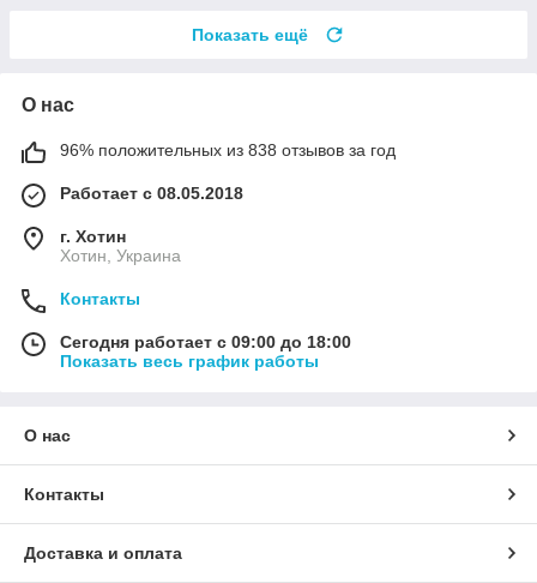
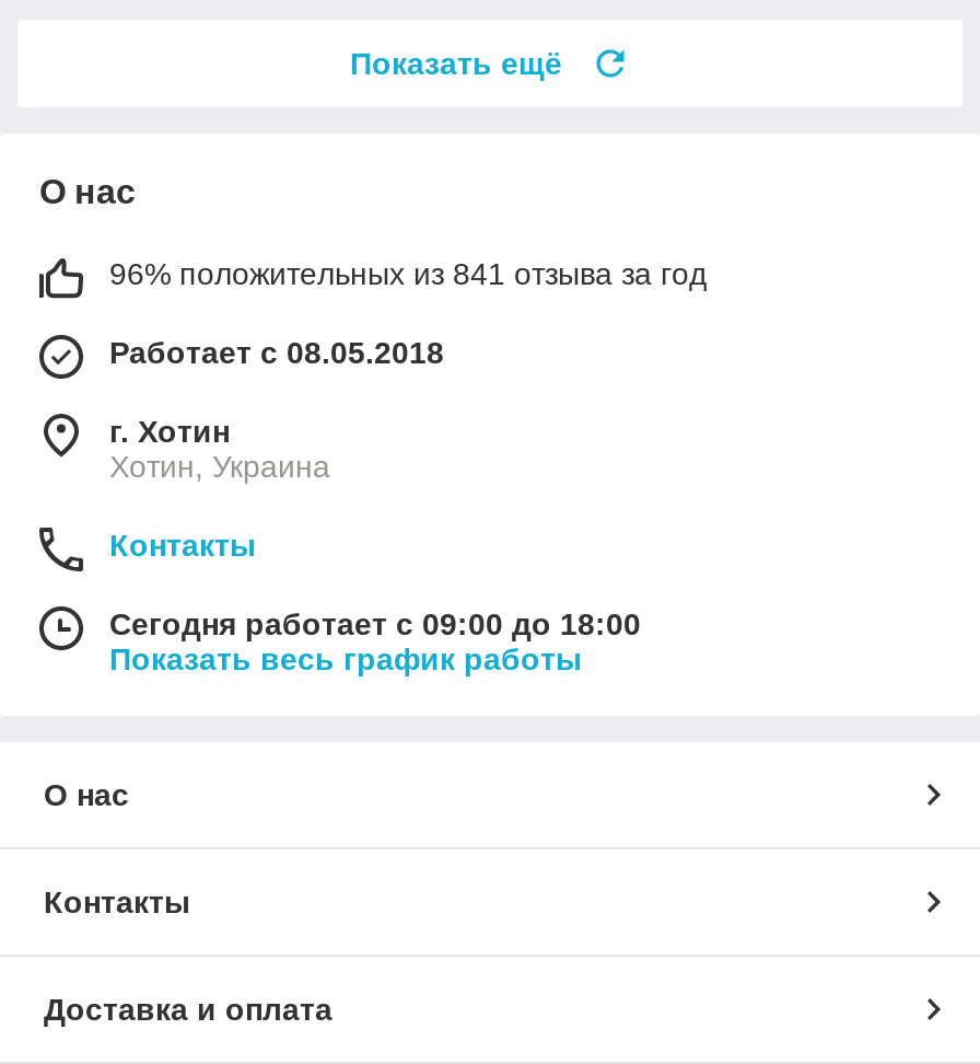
[60,140,396,159] 96% положительных из 838 отзывов за год -> [109,256,707,291] 96% положительных из 841 отзыва за год

